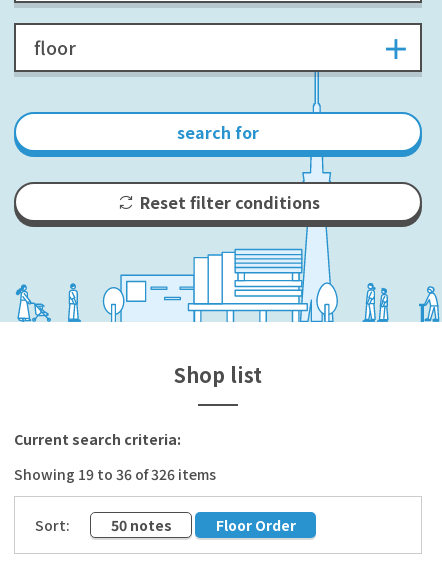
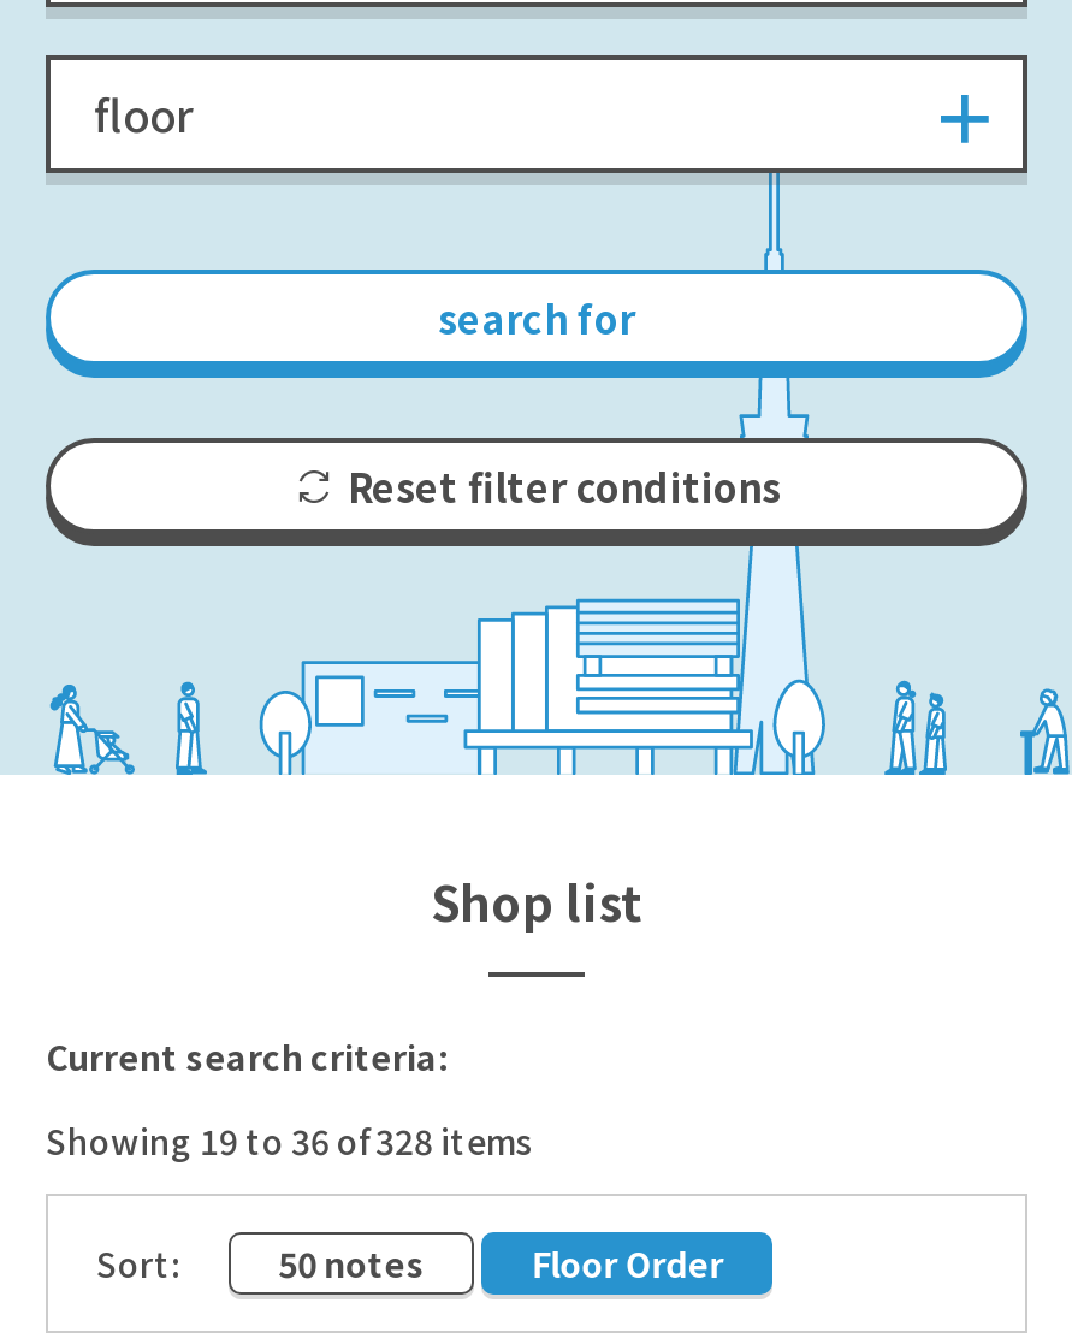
[14,464,216,484] Showing 19 to 36 of 326 items -> [46,1116,532,1164] Showing 19 to 36 of 328 items

